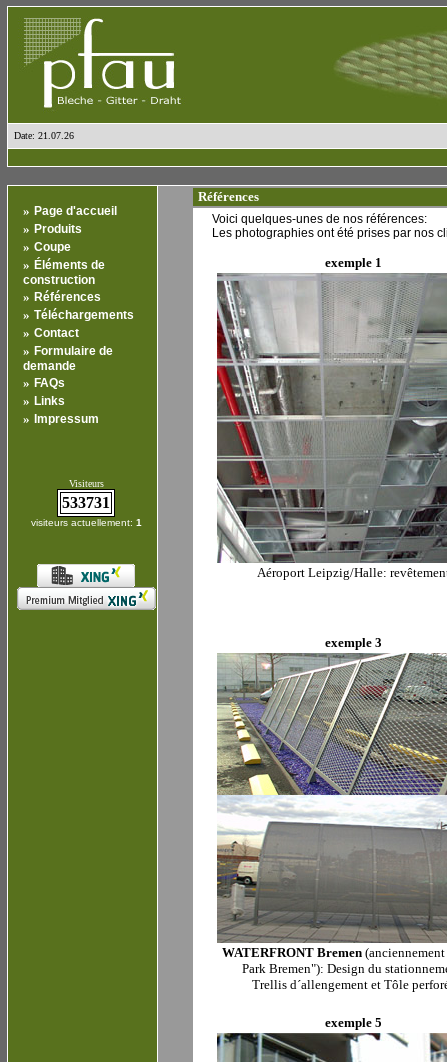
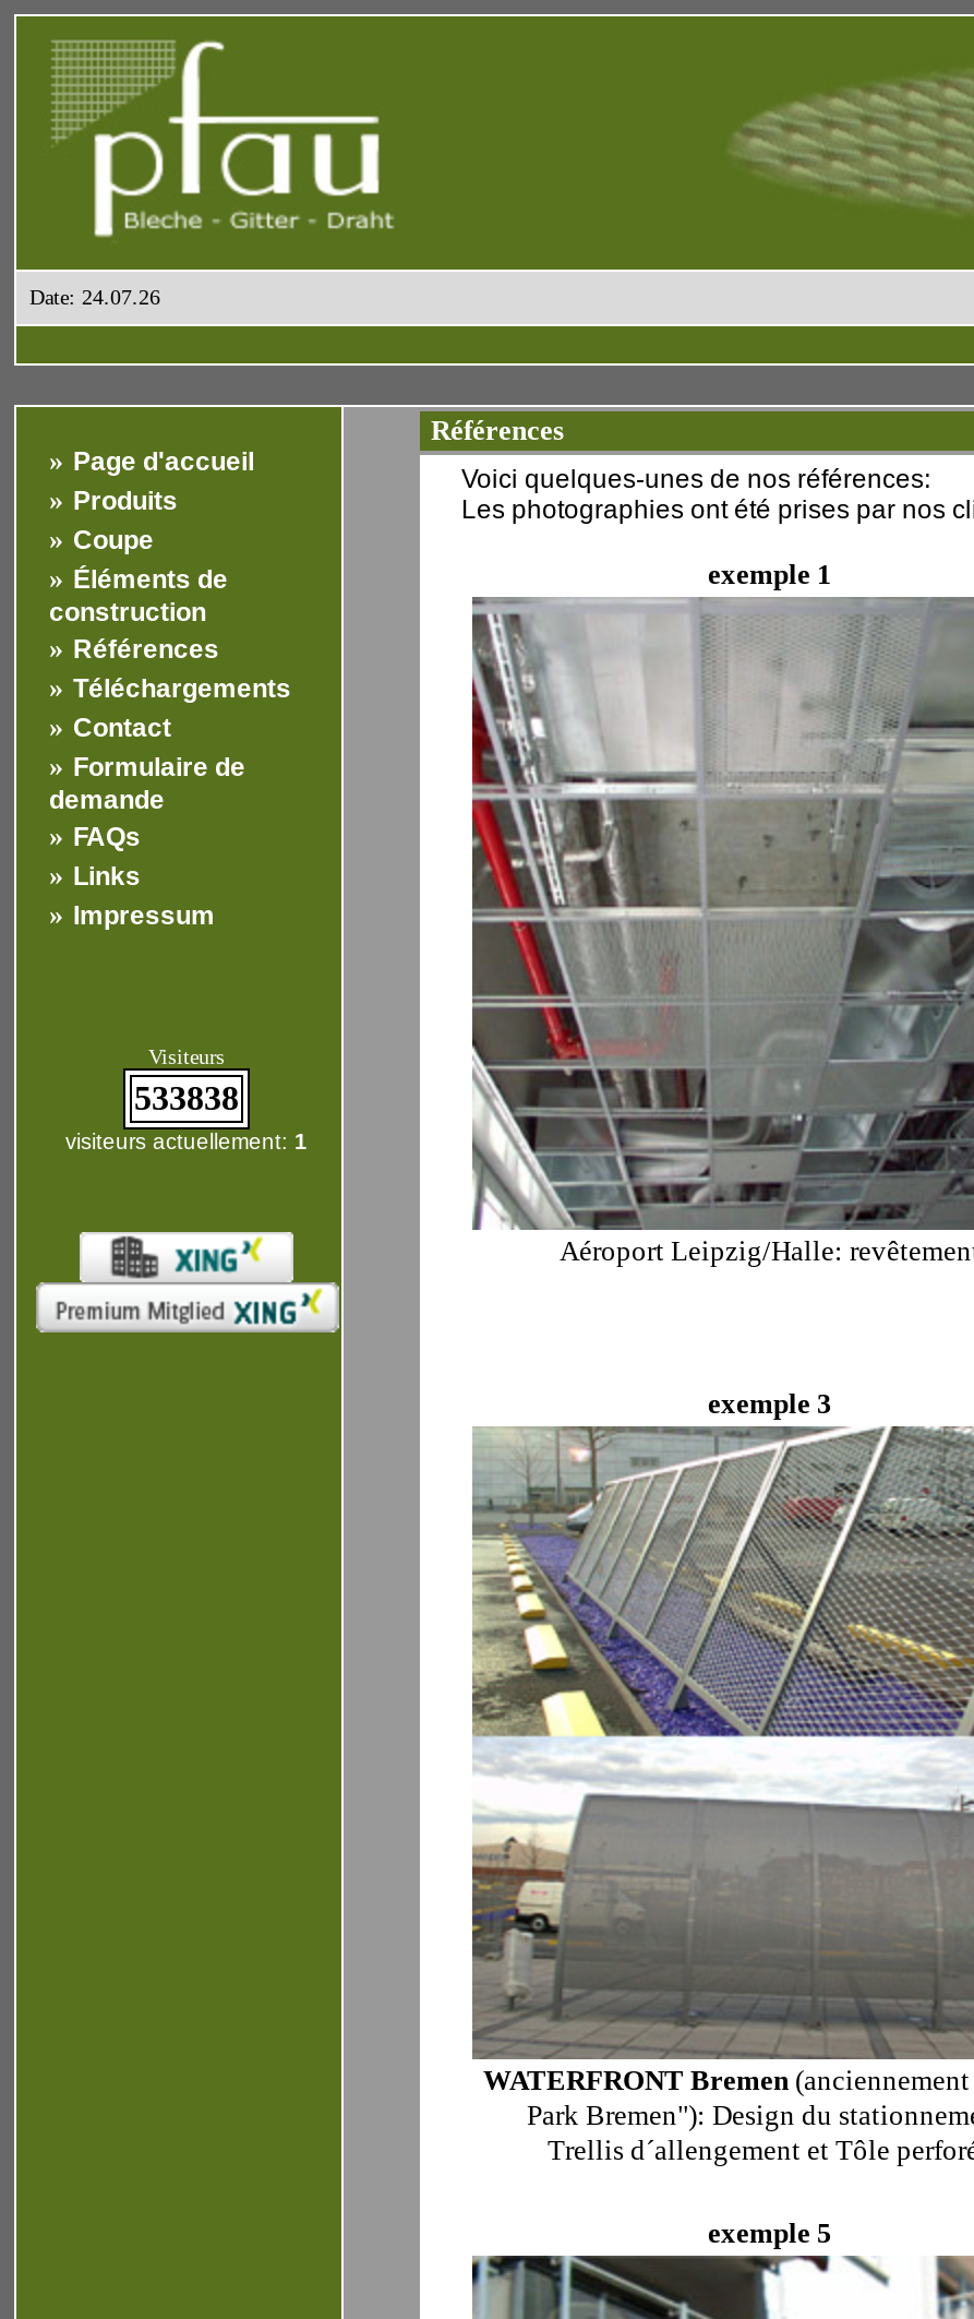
[11,130,74,141] Date: 21.07.26 -> [23,285,160,309] Date: 24.07.26
[62,494,110,511] 533731 -> [134,1079,239,1116] 533838

